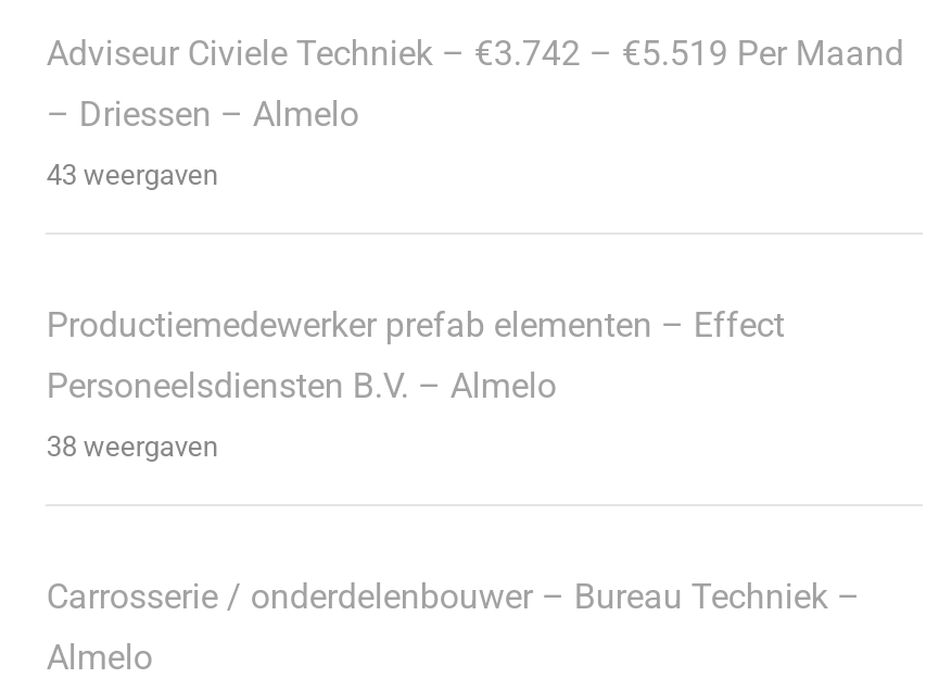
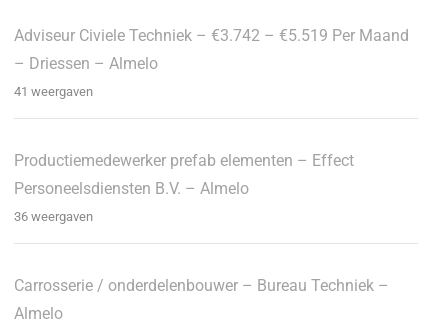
[46,158,218,190] 43 weergaven -> [14,84,93,99] 41 weergaven
[46,429,218,462] 38 weergaven -> [14,209,93,224] 36 weergaven

